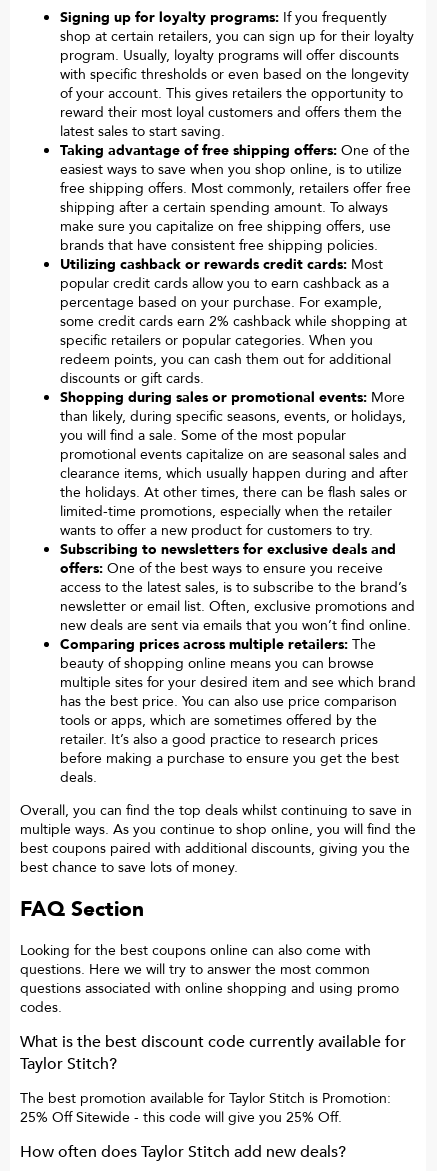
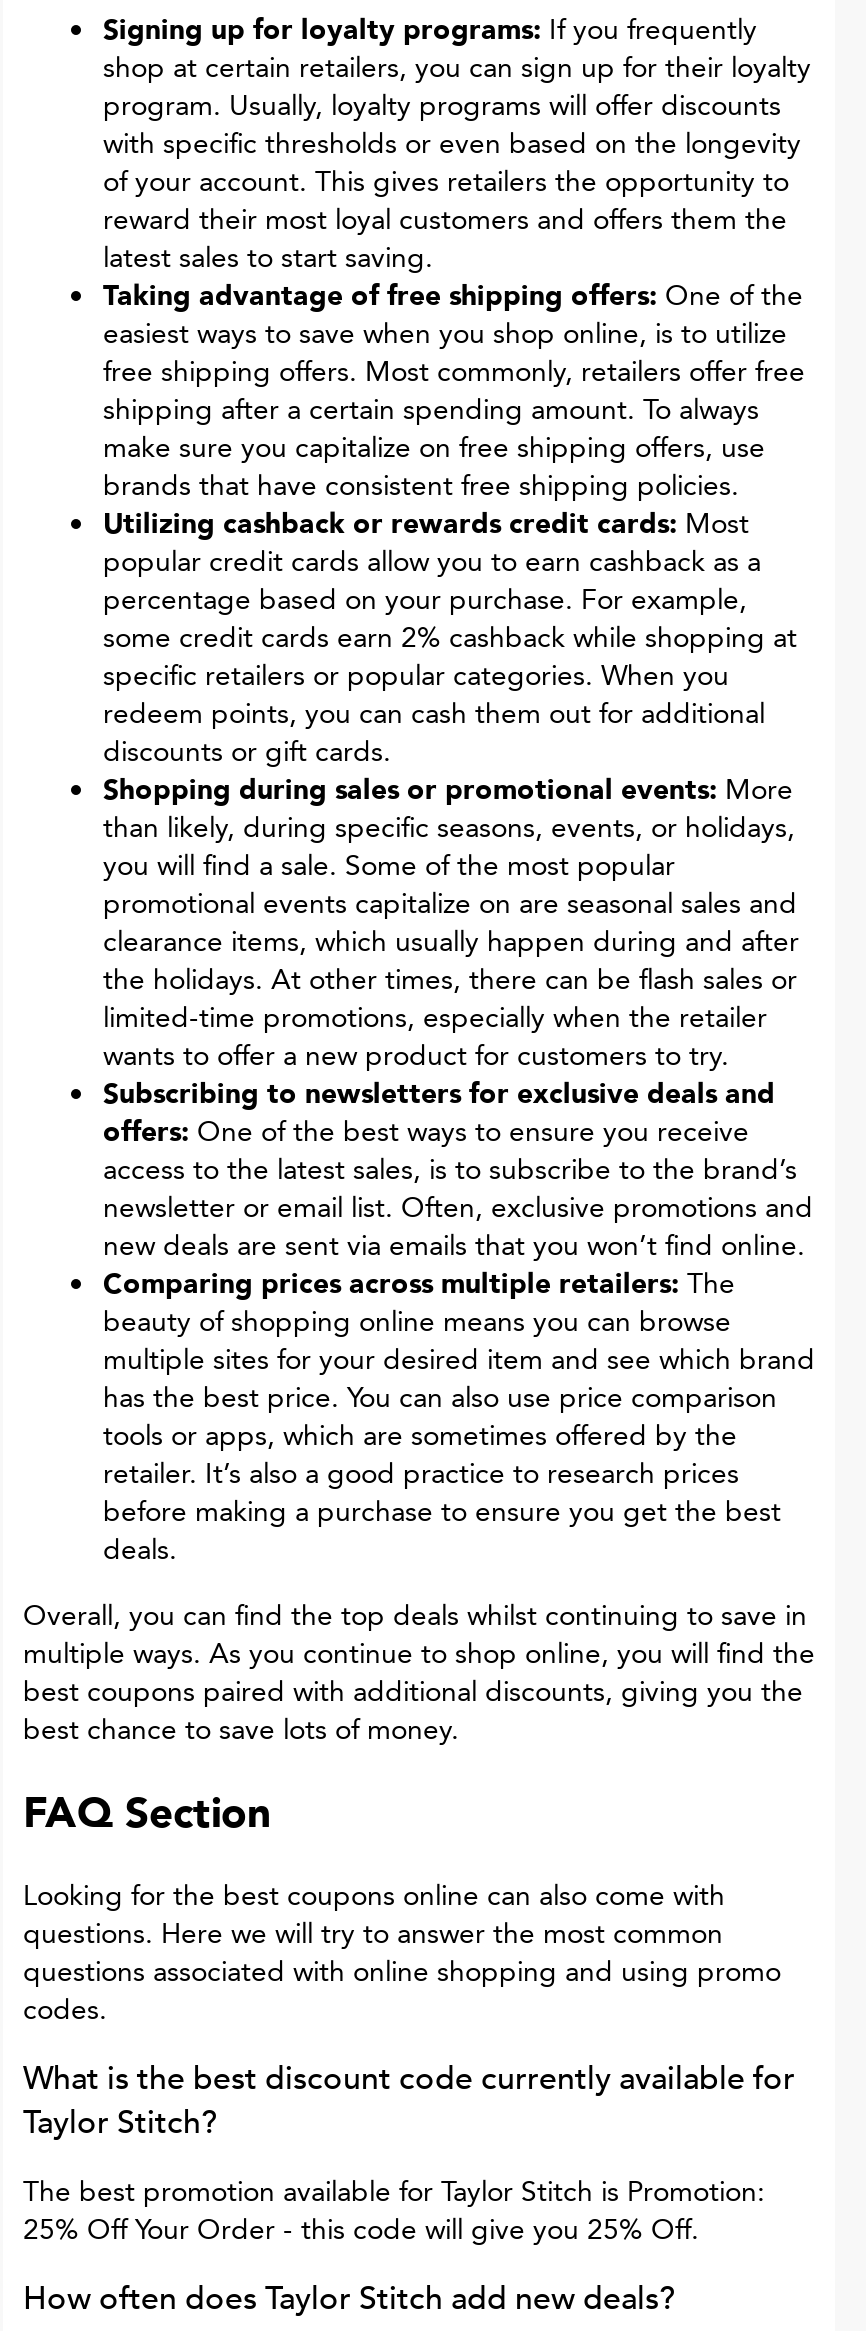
[20,1108,342,1127] 25% Off Sitewide - this code will give you 25% Off. -> [23,2211,699,2249] 25% Off Your Order - this code will give you 25% Off.

